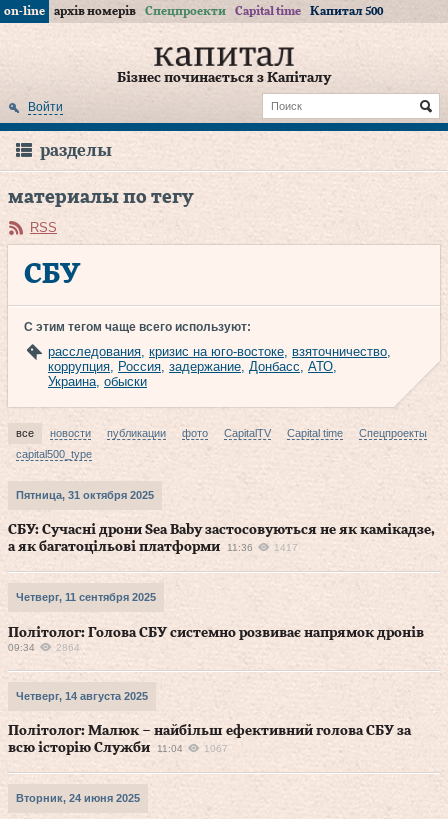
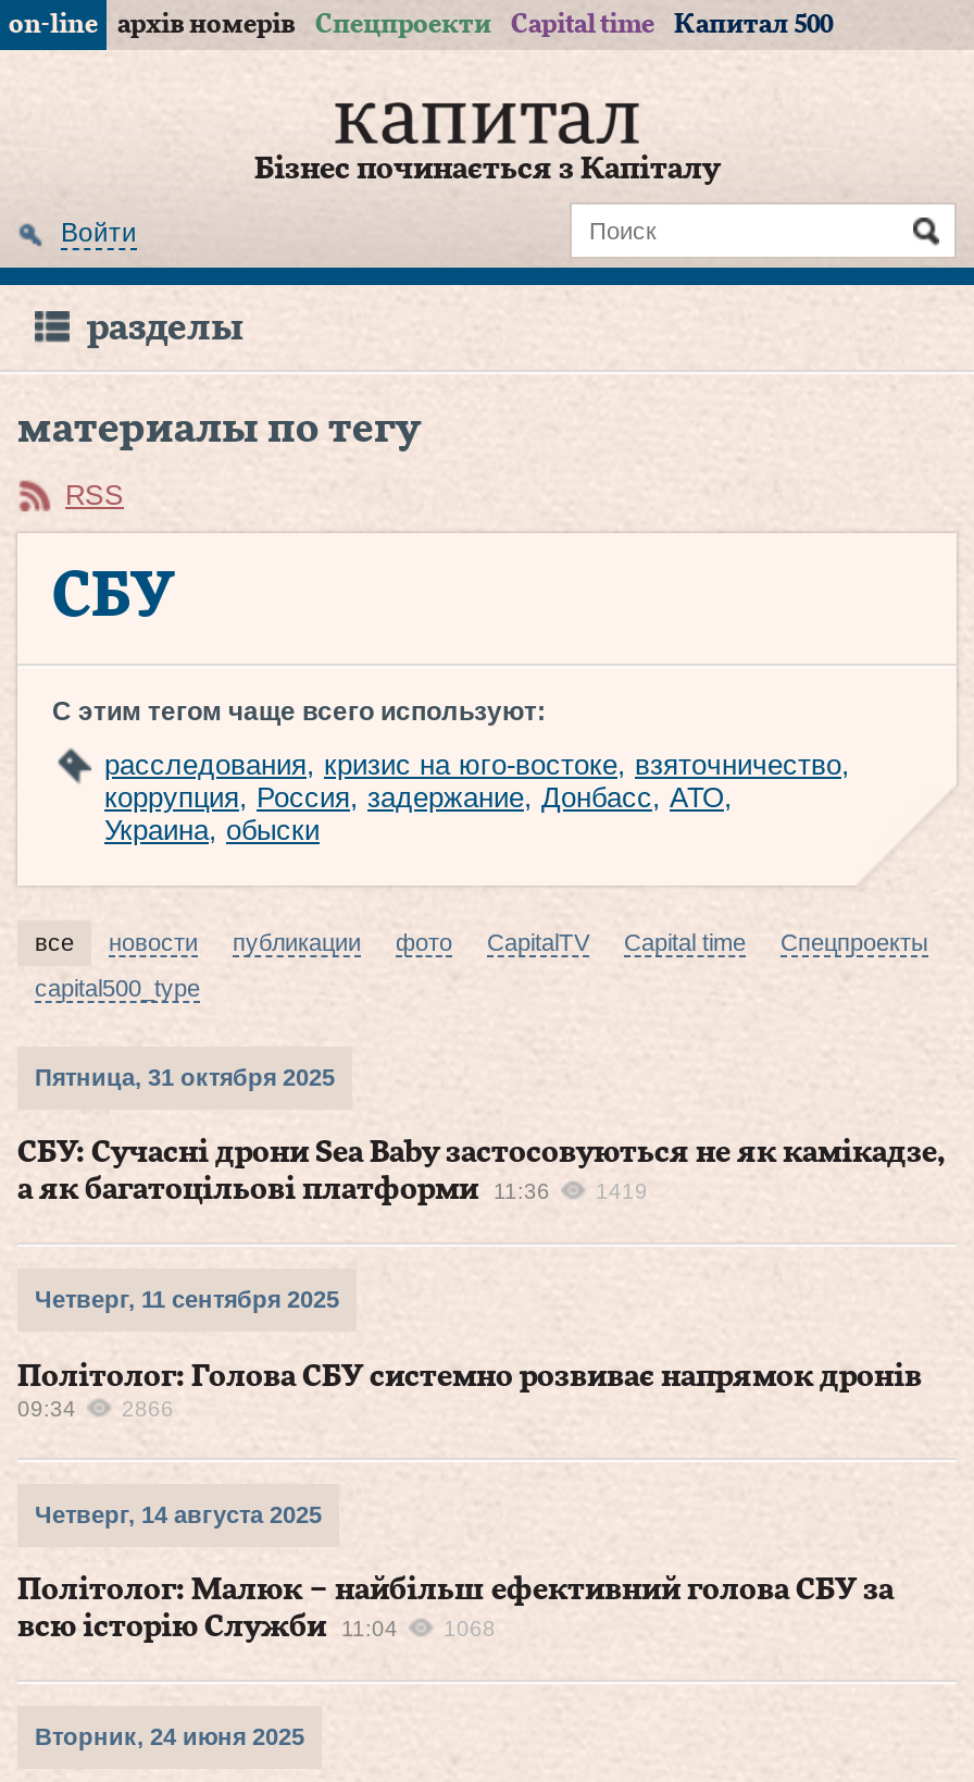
[8,540,298,554] а як багатоцільові платформи 11:36 1417 -> [17,1175,648,1205] а як багатоцільові платформи 11:36 1419
[8,642,80,653] 09:34 2864 -> [17,1397,174,1421] 09:34 2866
[8,741,228,755] всю історію Служби 11:04 1067 -> [17,1612,496,1643] всю історію Служби 11:04 1068

